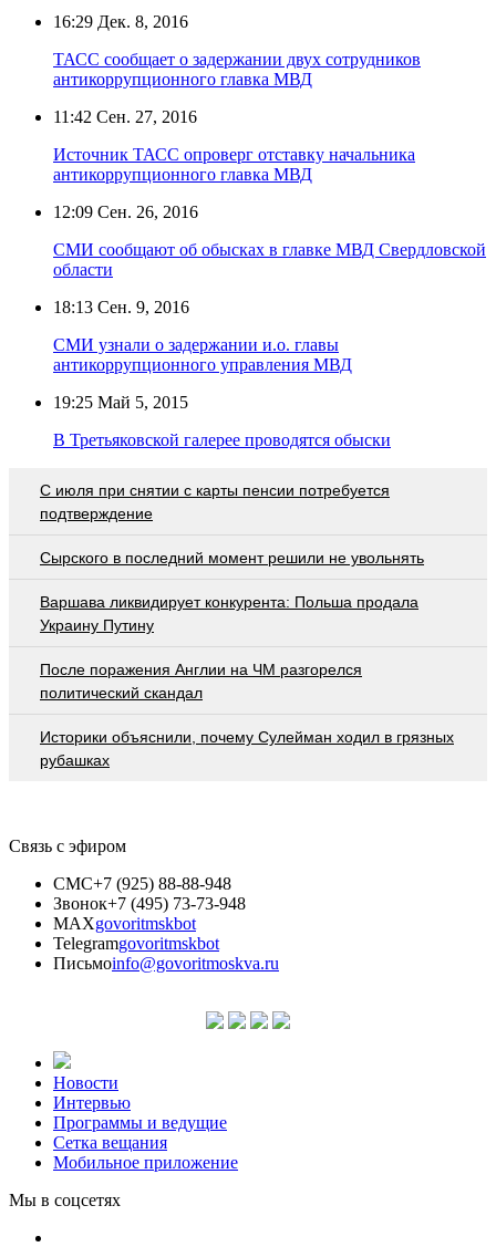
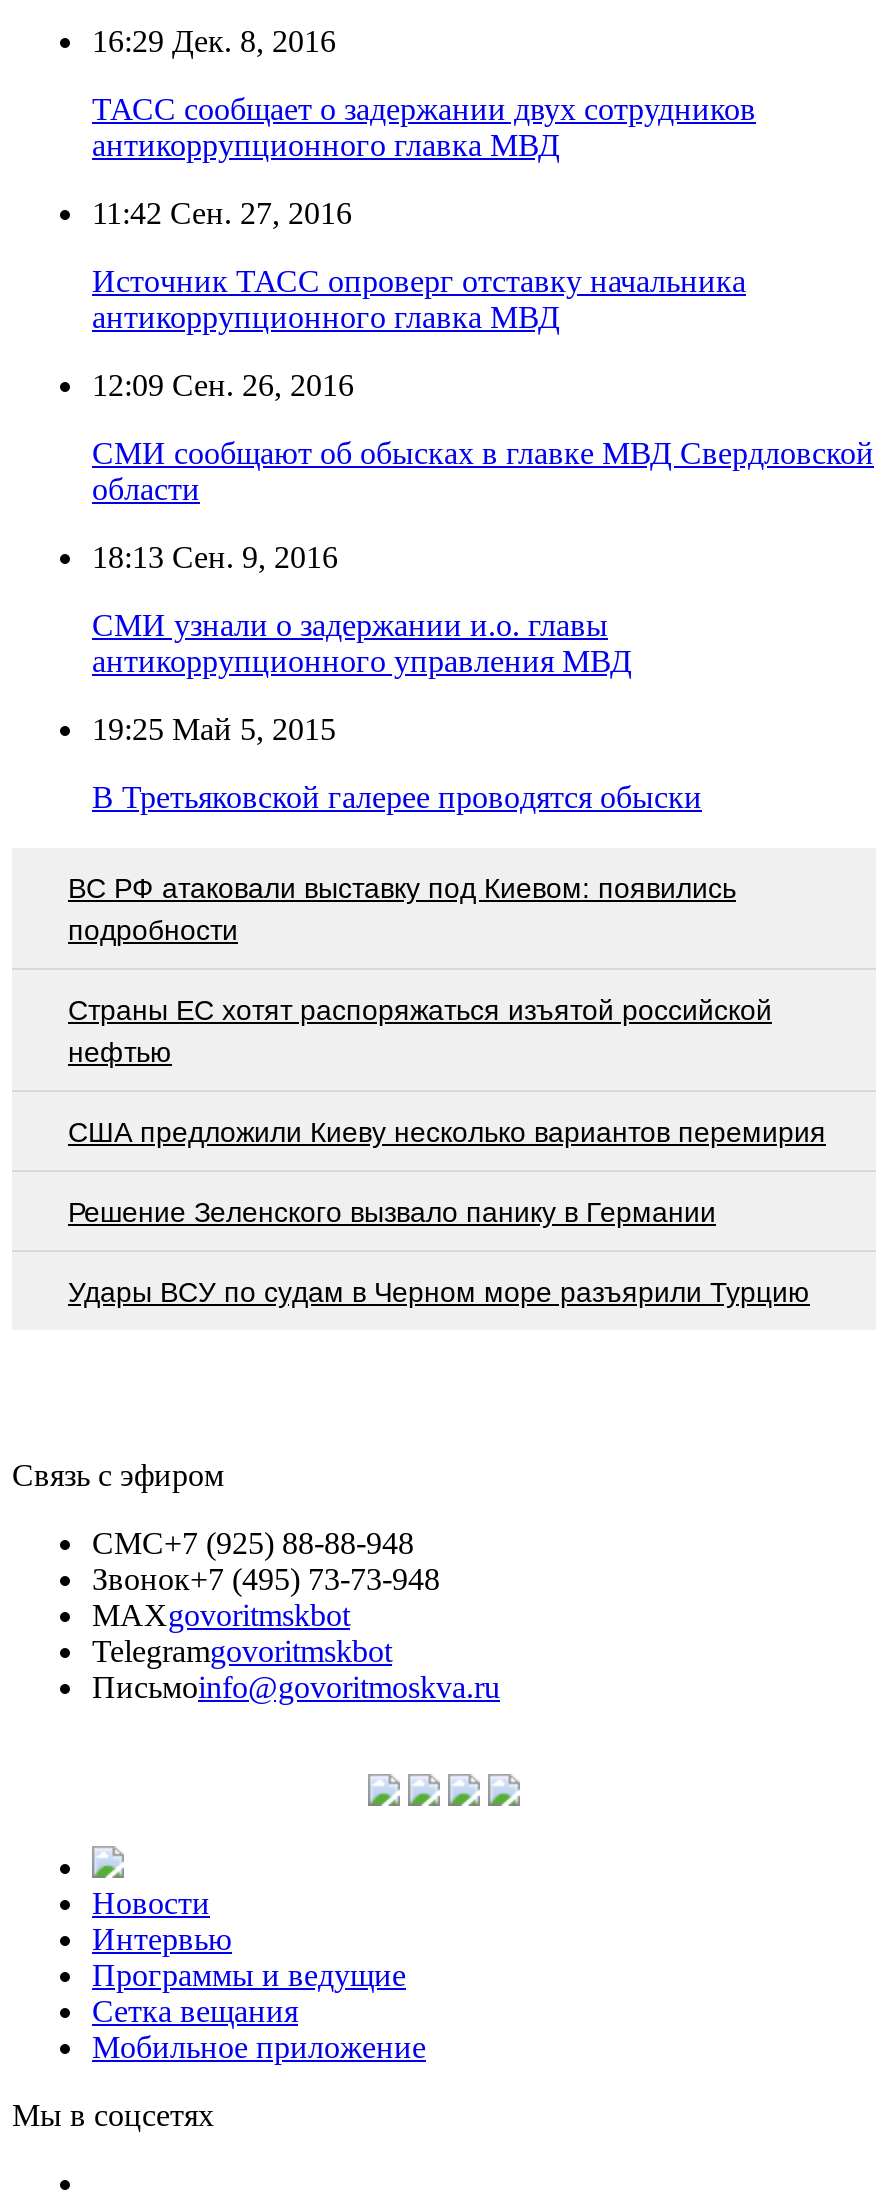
[40,481,390,522] С июля при снятии с карты пенсии потребуется | подтверждение -> [68,871,736,945] ВС РФ атаковали выставку под Киевом: появились | подробности
[40,548,424,566] Сырского в последний момент решили не увольнять -> [68,993,772,1067] Страны ЕС хотят распоряжаться изъятой российской | нефтью
[40,593,418,634] Варшава ликвидирует конкурента: Польша продала | Украину Путину -> [68,1115,826,1147] США предложили Киеву несколько вариантов перемирия
[40,660,362,701] После поражения Англии на ЧМ разгорелся | политический скандал -> [68,1195,716,1227] Решение Зеленского вызвало панику в Германии
[40,728,454,769] Историки объяснили, почему Сулейман ходил в грязных | рубашках -> [68,1275,810,1307] Удары ВСУ по судам в Черном море разъярили Турцию

